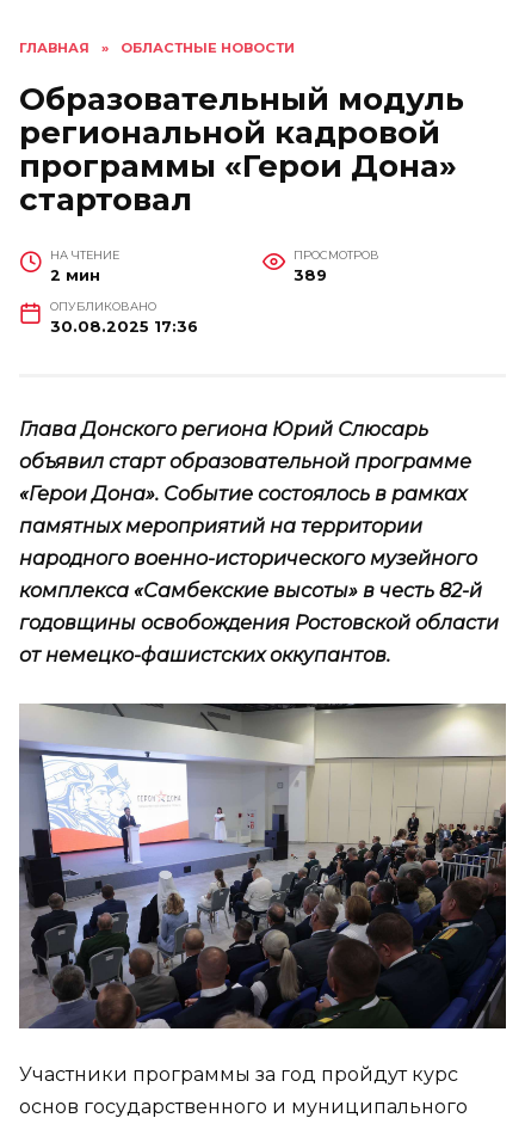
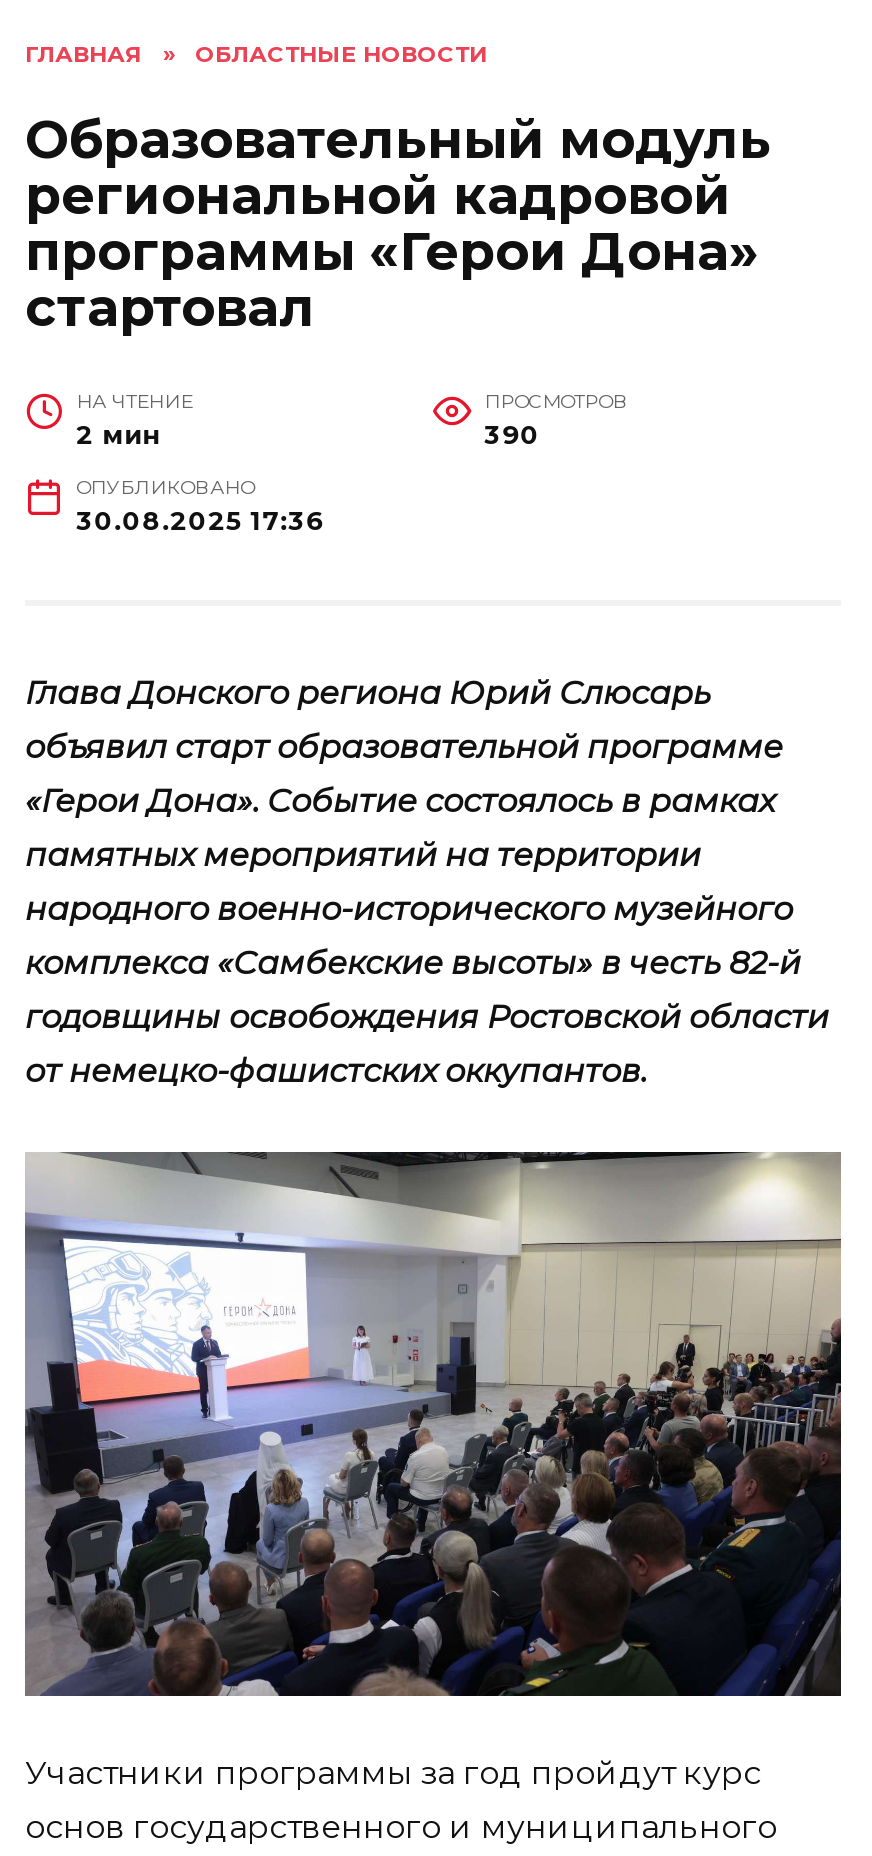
[293,266,326,284] 389 -> [484,419,540,449] 390

